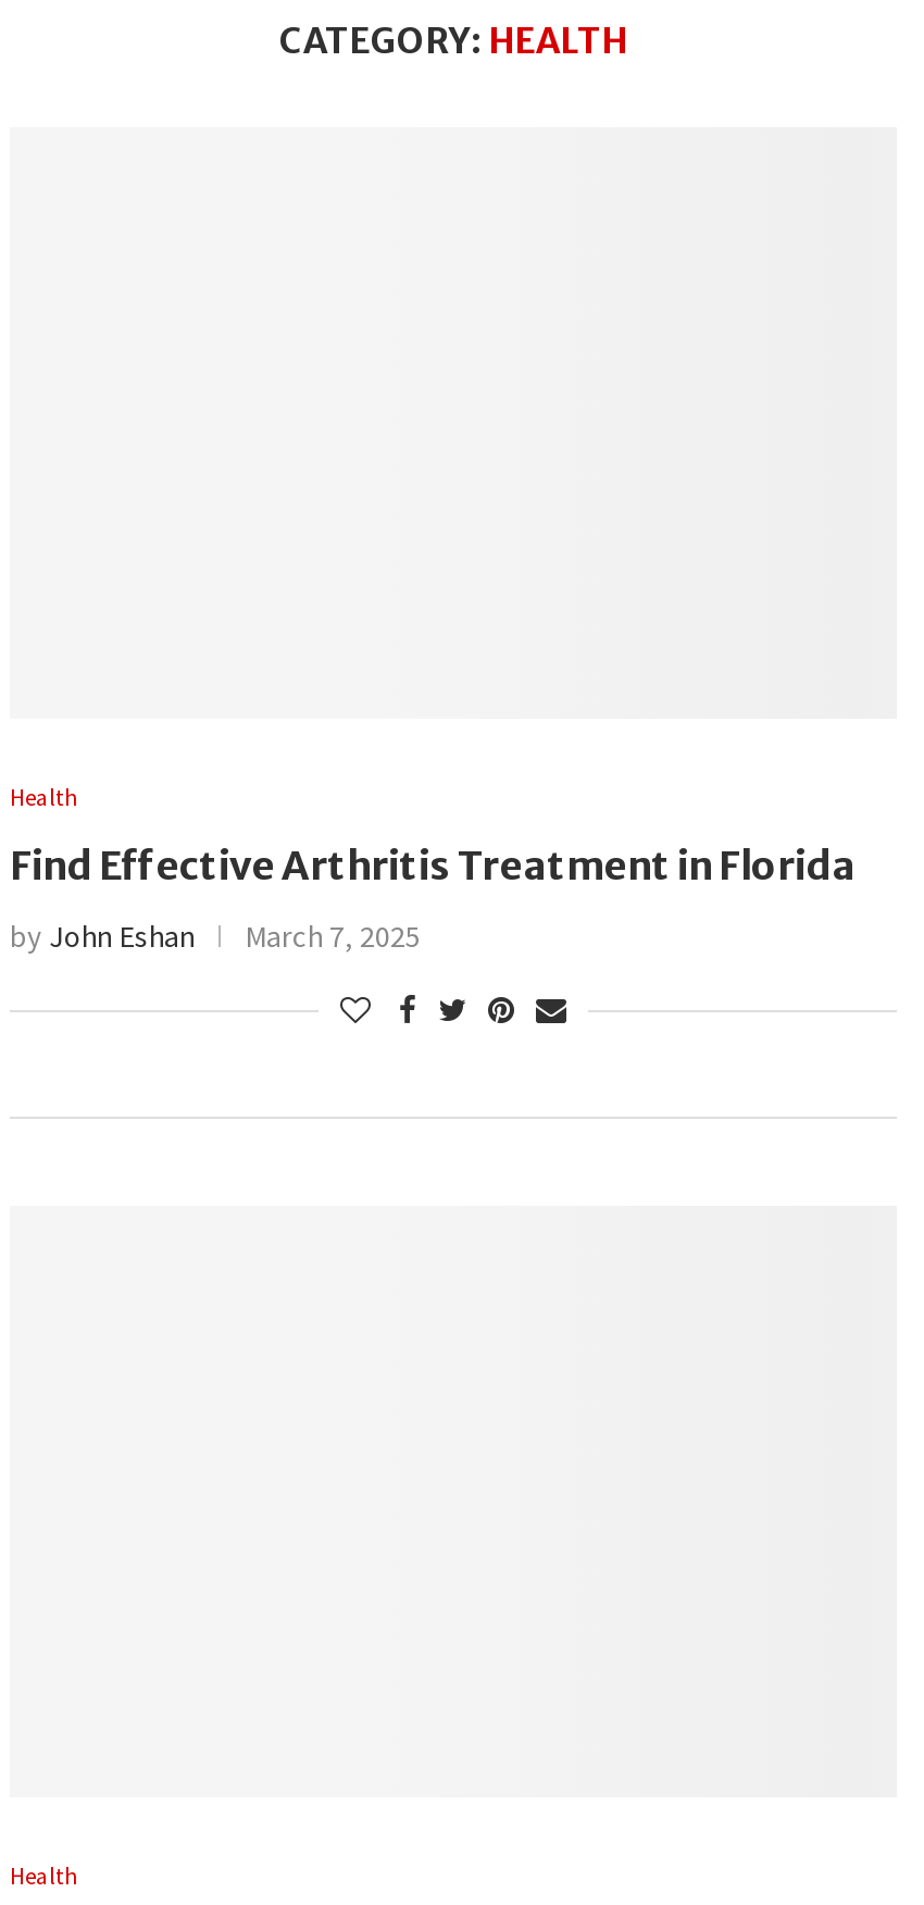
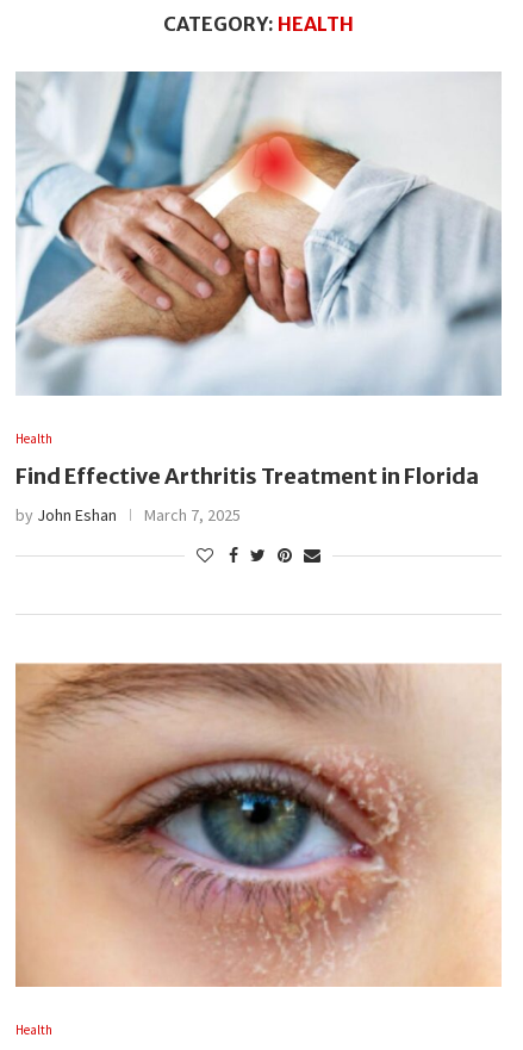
none -> [14,70,503,397] [image]
none -> [14,663,502,988] [image]

